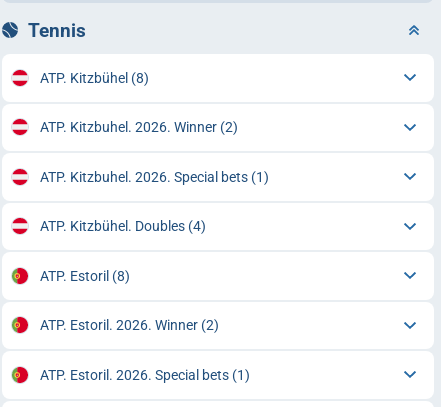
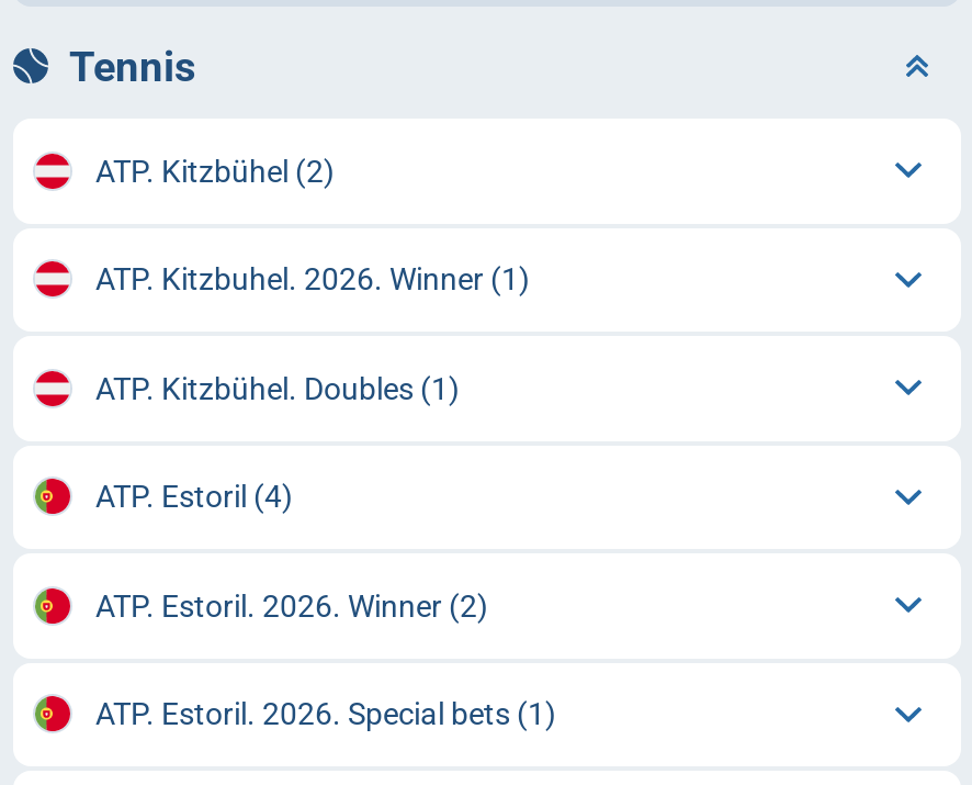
[39,70,268,284] ATP. Kitzbühel (8) | ATP. Kitzbuhel. 2026. Winner (2) | ATP. Kitzbuhel. 2026. Special bets (1) | ATP. Kitzbühel. Doubles (4) | ATP. Estoril (8) -> [95,153,530,514] ATP. Kitzbühel (2) | ATP. Kitzbuhel. 2026. Winner (1) | ATP. Kitzbühel. Doubles (1) | ATP. Estoril (4)

